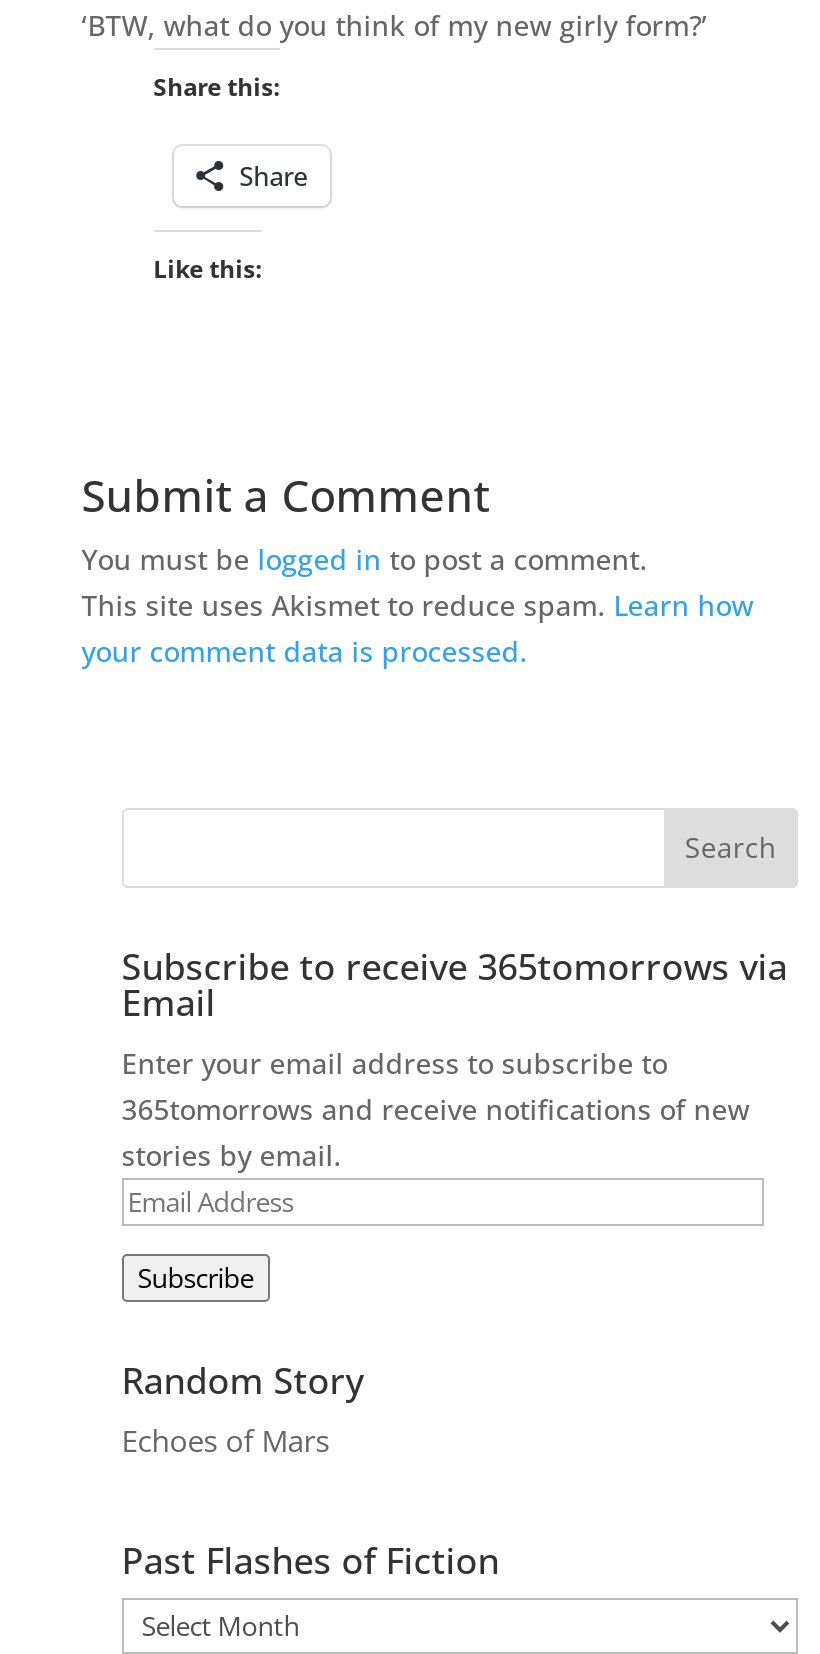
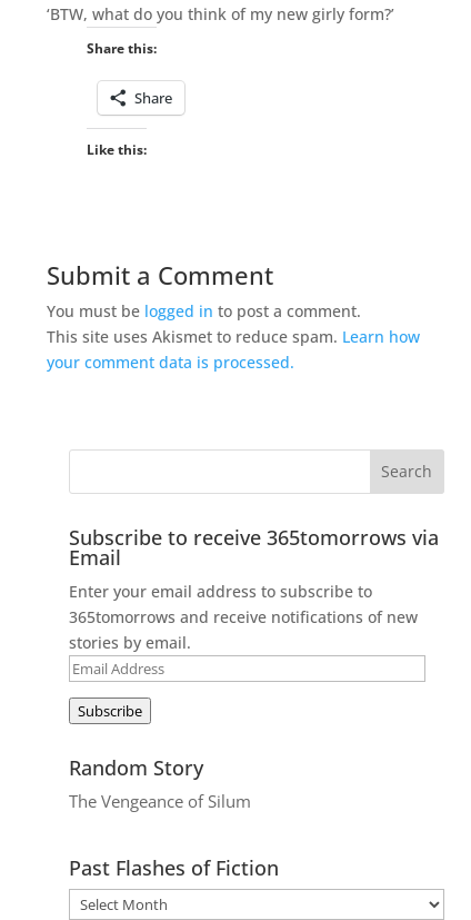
[122,1419,330,1459] Echoes of Mars -> [69,790,251,812] The Vengeance of Silum

